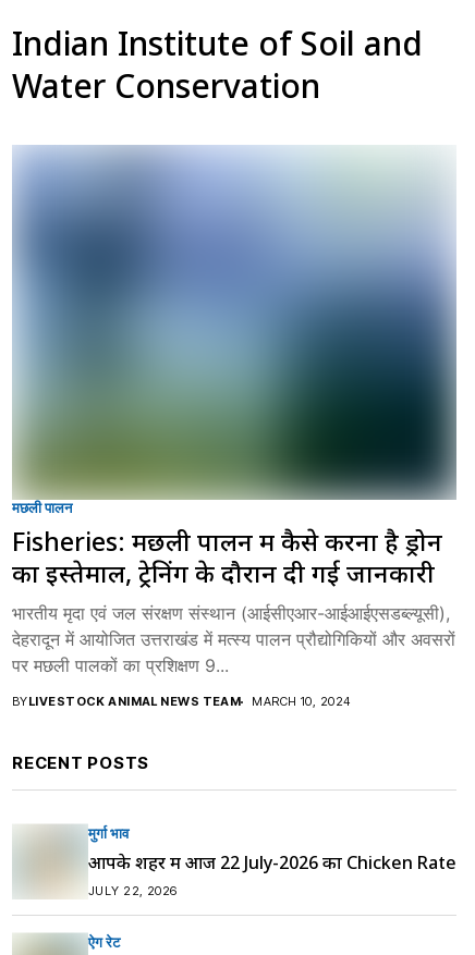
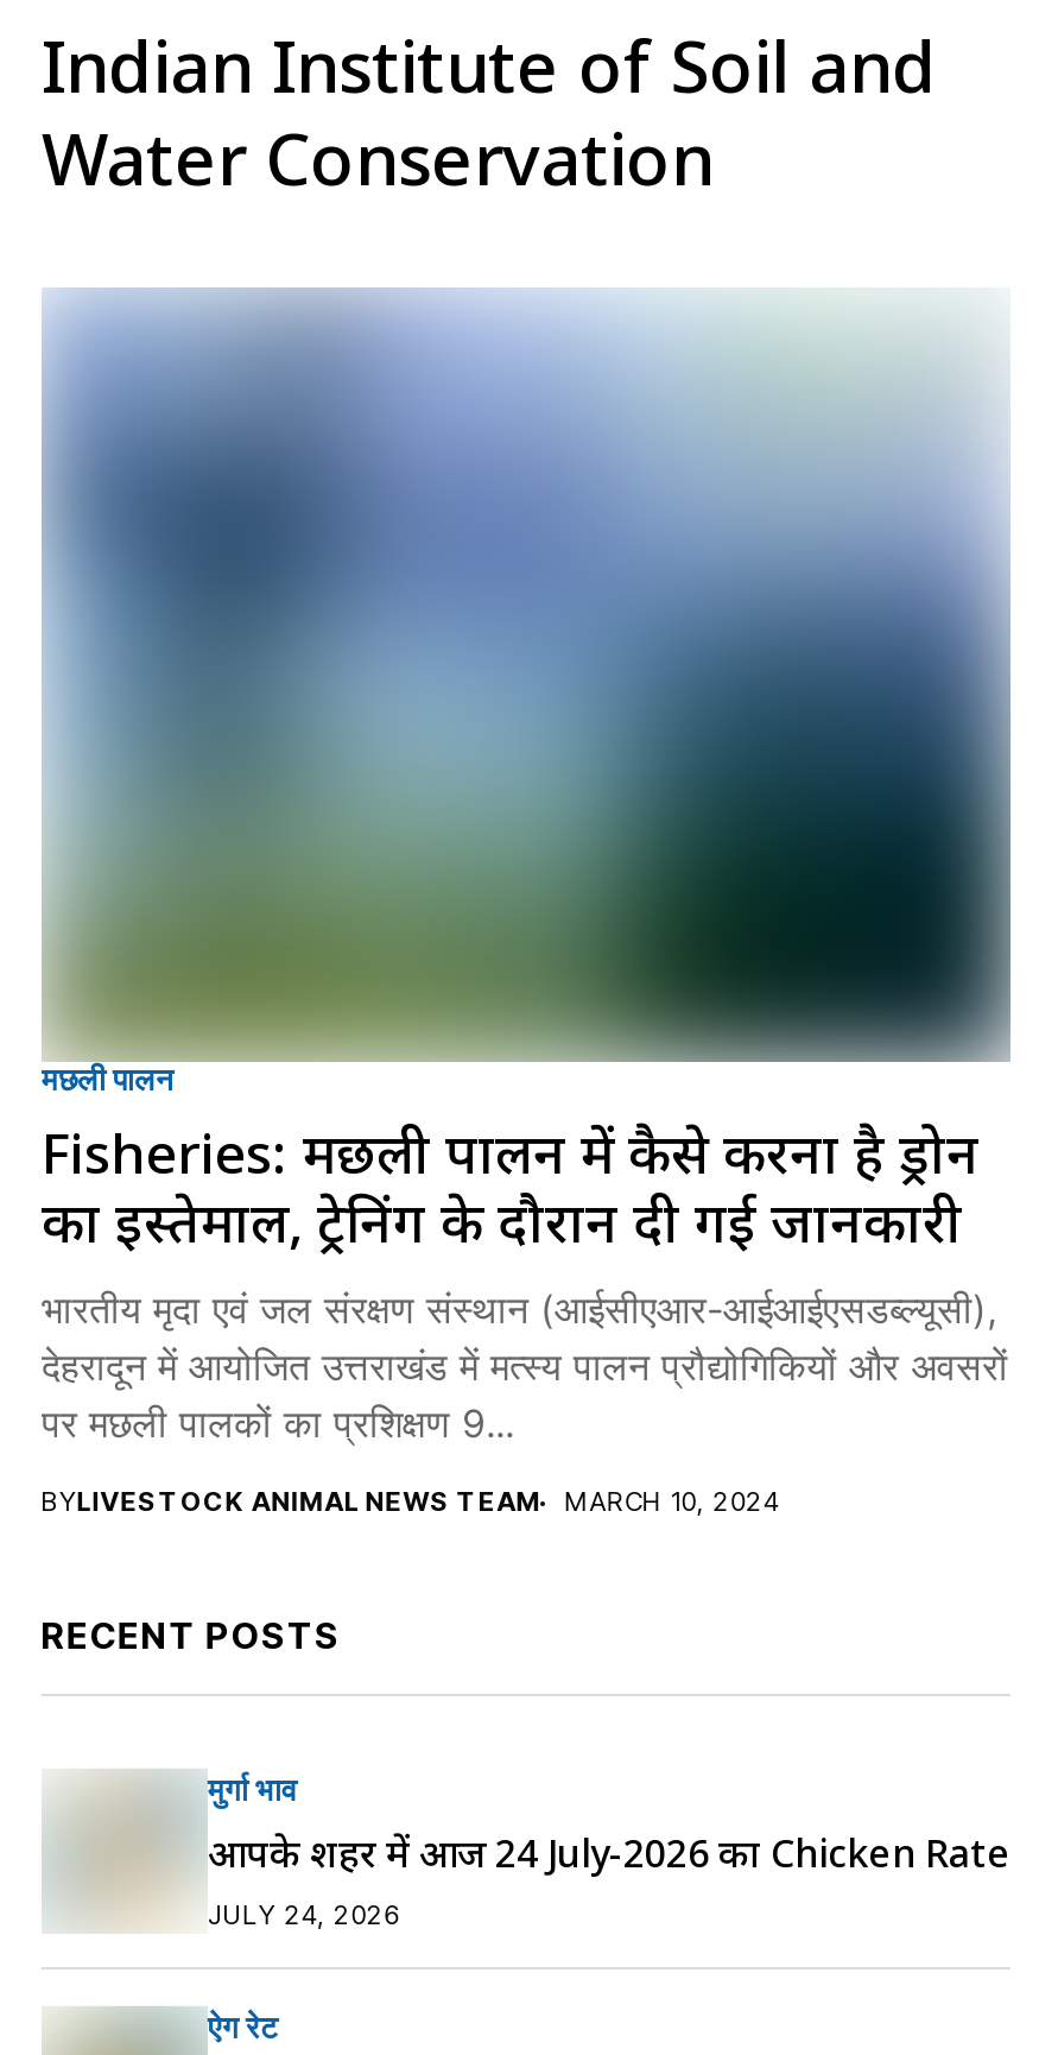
[88,850,456,874] आपके शहर में आज 22 July-2026 का Chicken Rate -> [208,1827,1011,1879] आपके शहर में आज 24 July-2026 का Chicken Rate
[88,883,177,898] JULY 22, 2026 -> [208,1898,399,1931] JULY 24, 2026

